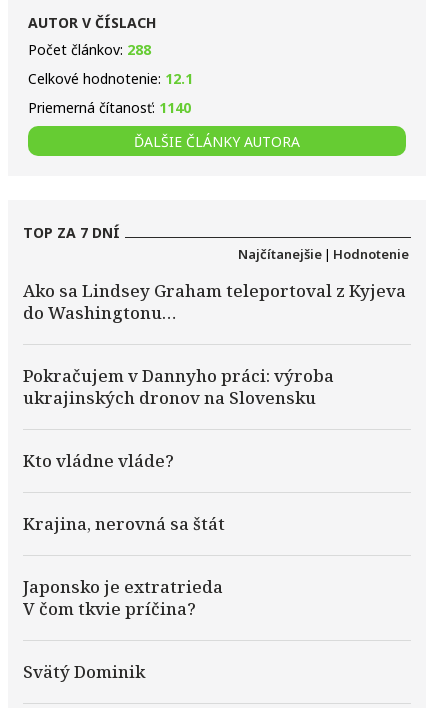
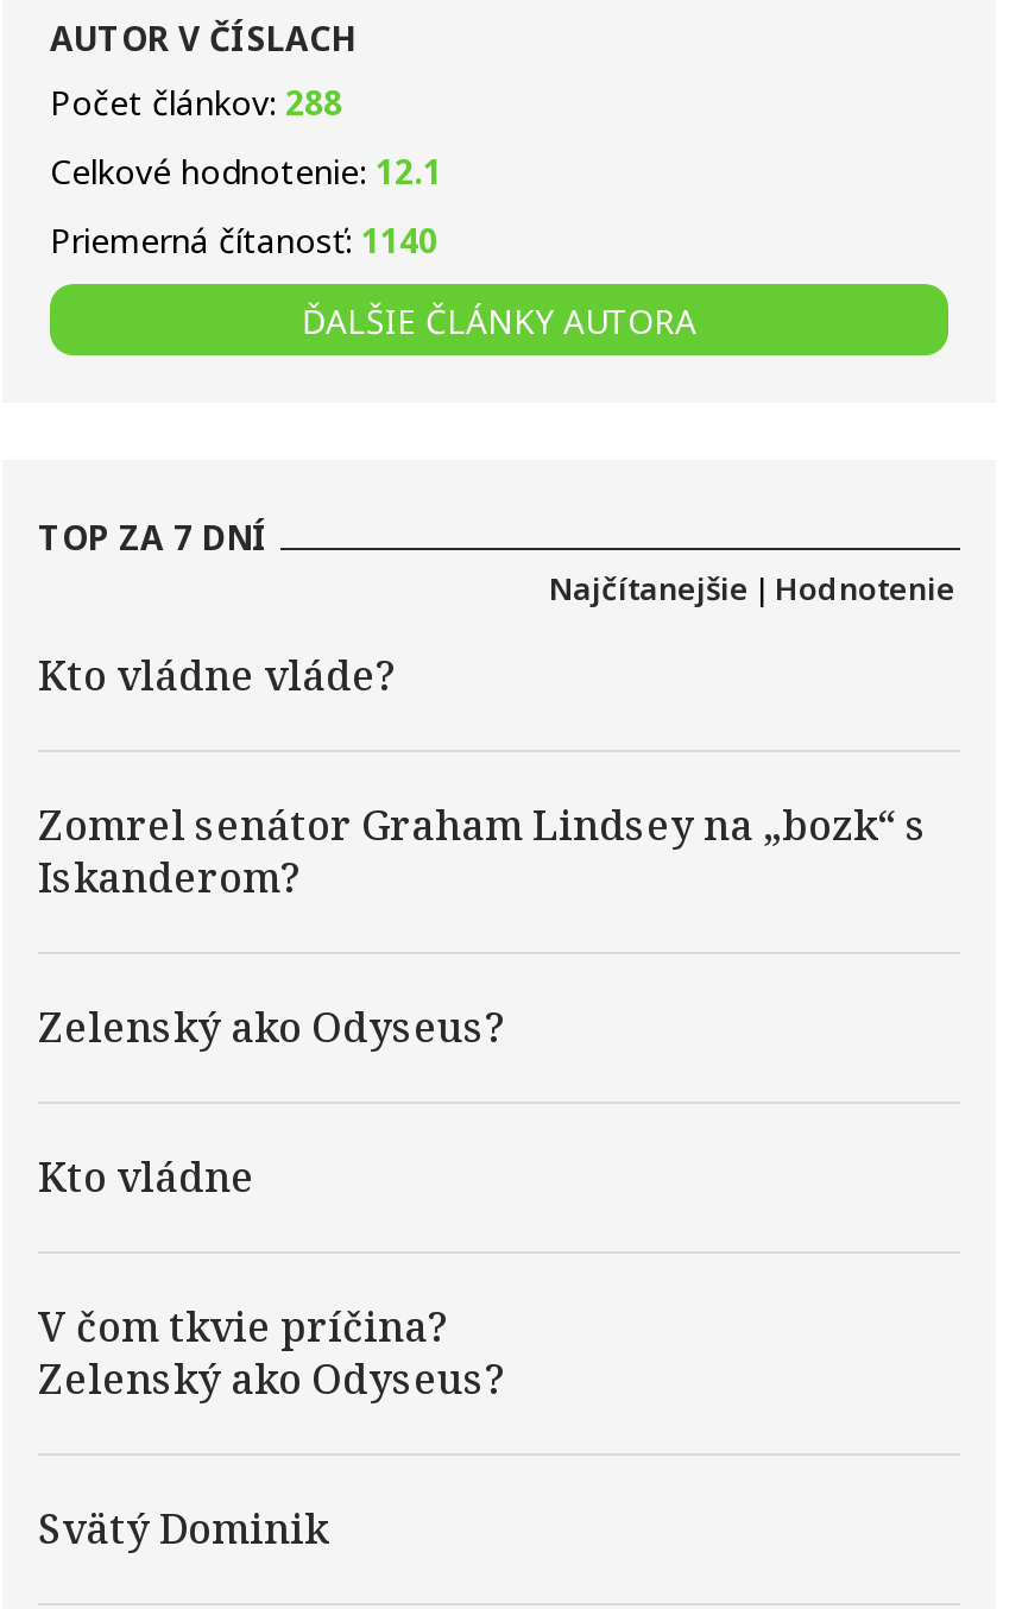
[23,279,406,409] Ako sa Lindsey Graham teleportoval z Kyjeva | do Washingtonu… | Pokračujem v Dannyho práci: výroba | ukrajinských dronov na Slovensku -> none
moved [23,449,174,472] -> [38,648,397,702]: Kto vládne vláde?
[23,512,225,598] Krajina, nerovná sa štát | Japonsko je extratrieda -> [38,797,927,1204] Zomrel senátor Graham Lindsey na „bozk“ s | Iskanderom? | Zelenský ako Odyseus? | Kto vládne
moved [23,597,196,620] -> [38,1299,449,1354]: V čom tkvie príčina?
none -> [38,1351,506,1406] Zelenský ako Odyseus?

